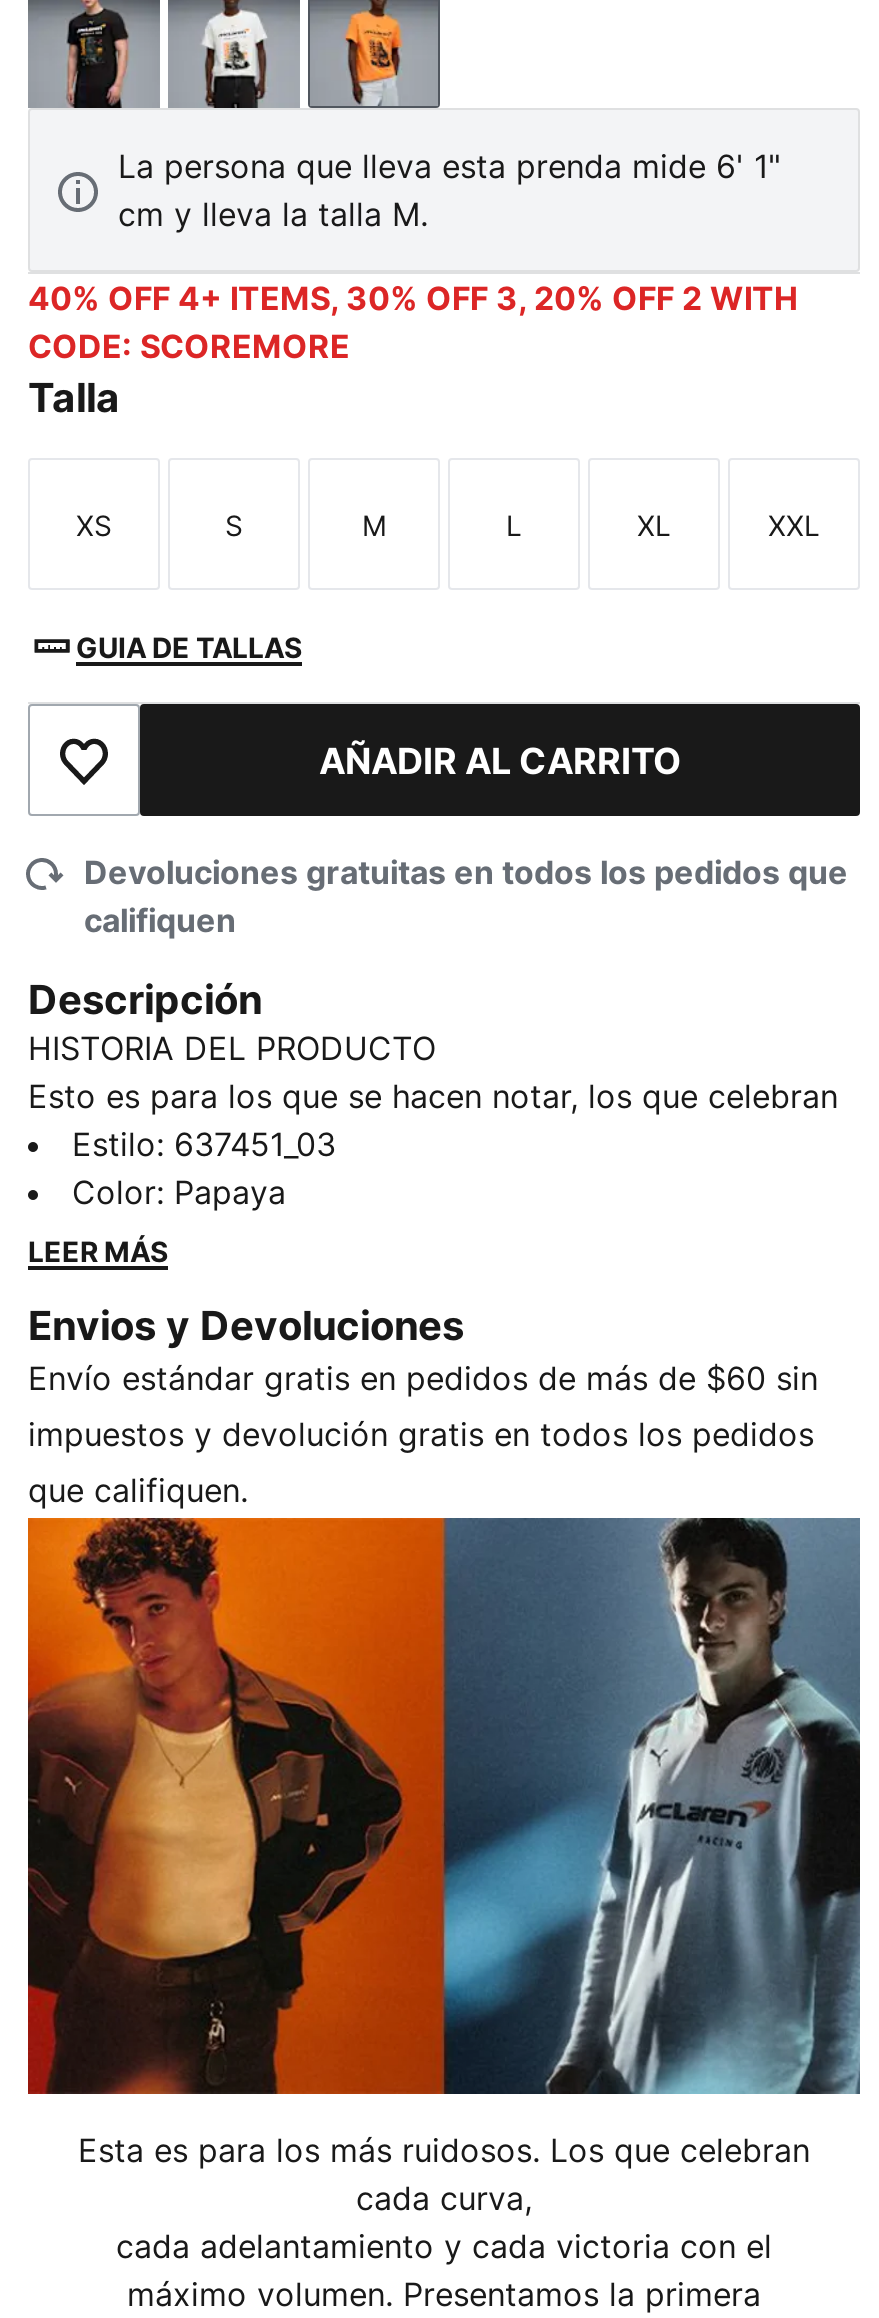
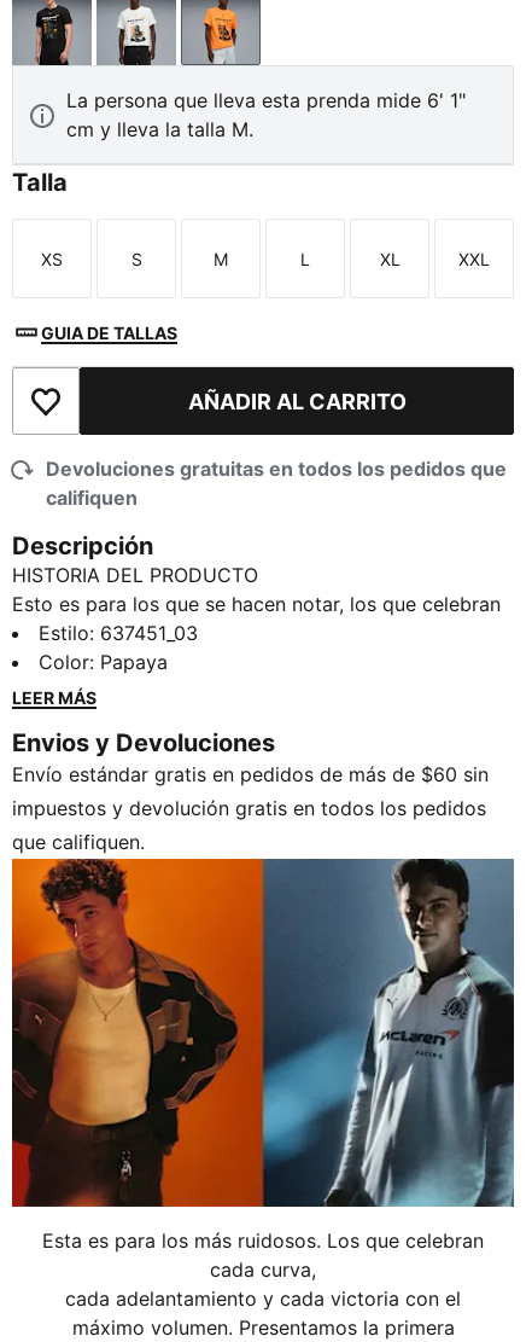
[28,278,798,366] 40% OFF 4+ ITEMS, 30% OFF 3, 20% OFF 2 WITH | CODE: SCOREMORE -> none

